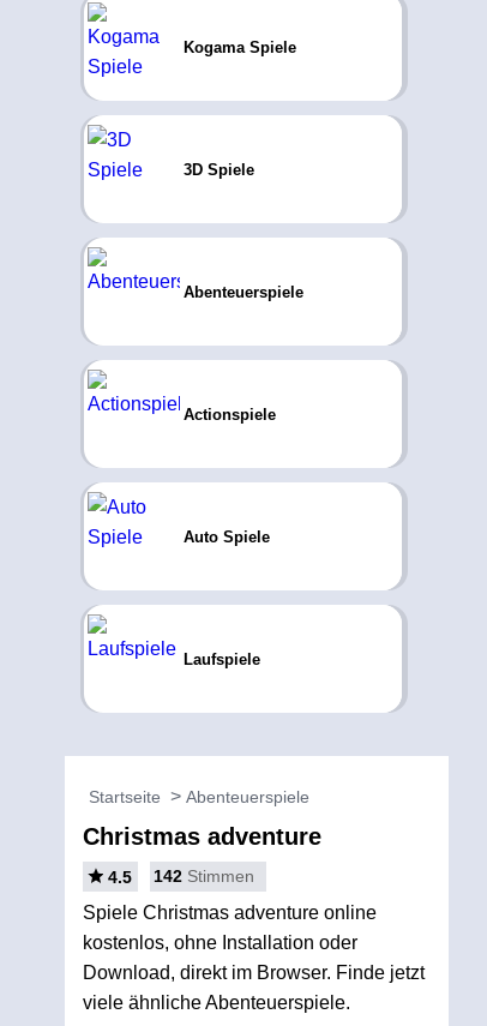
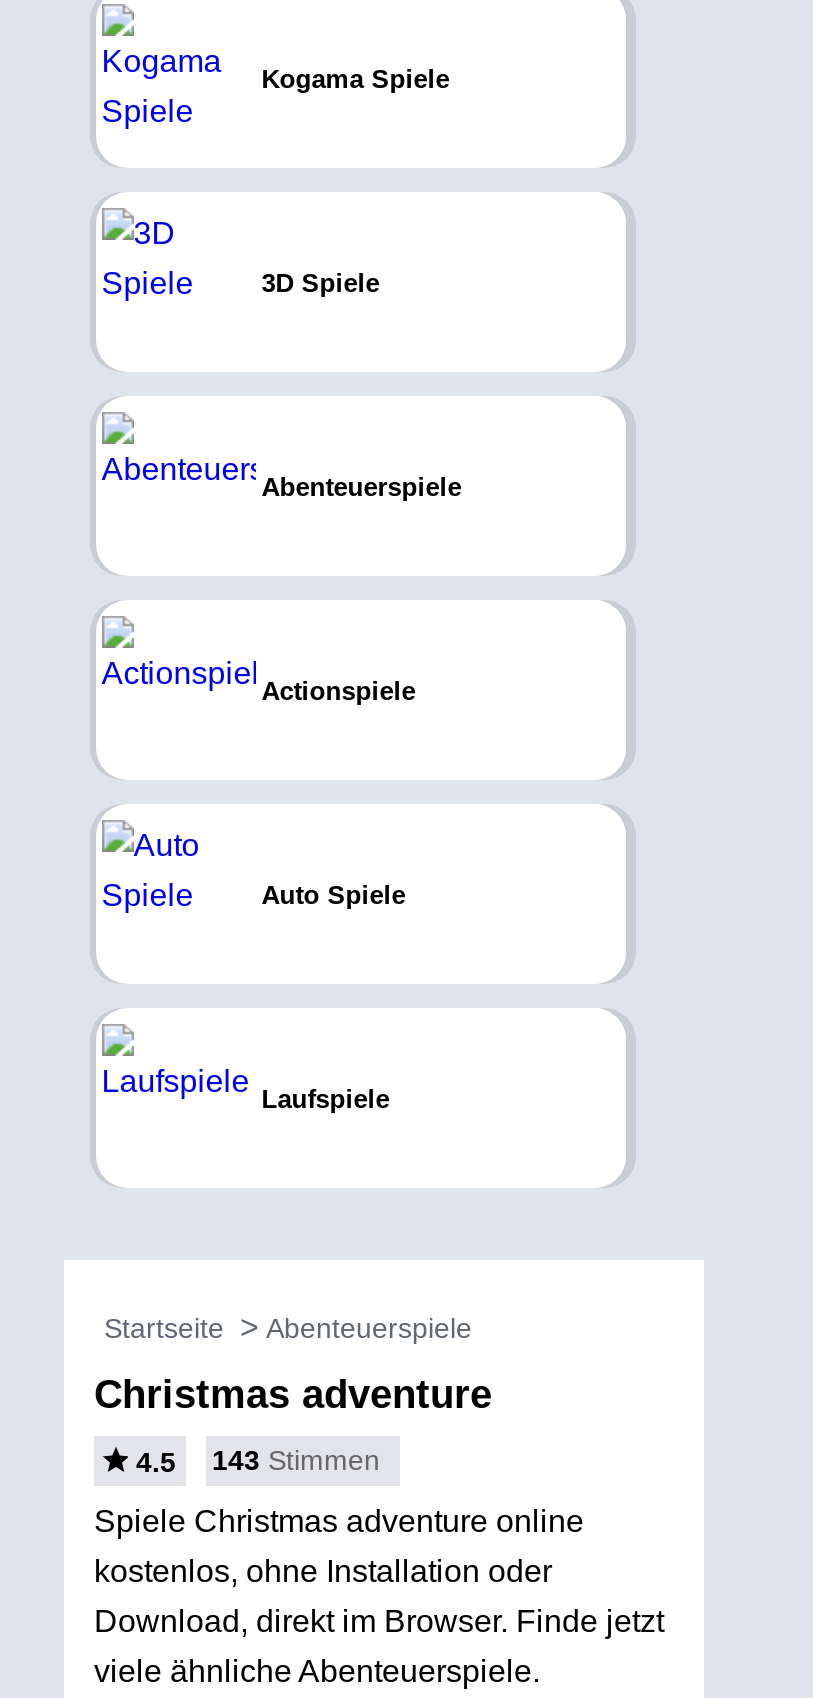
[108,866,254,887] 4.5 142 Stimmen -> [136,1444,380,1478] 4.5 143 Stimmen

